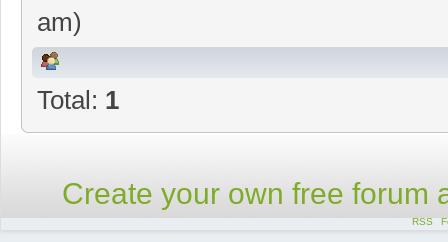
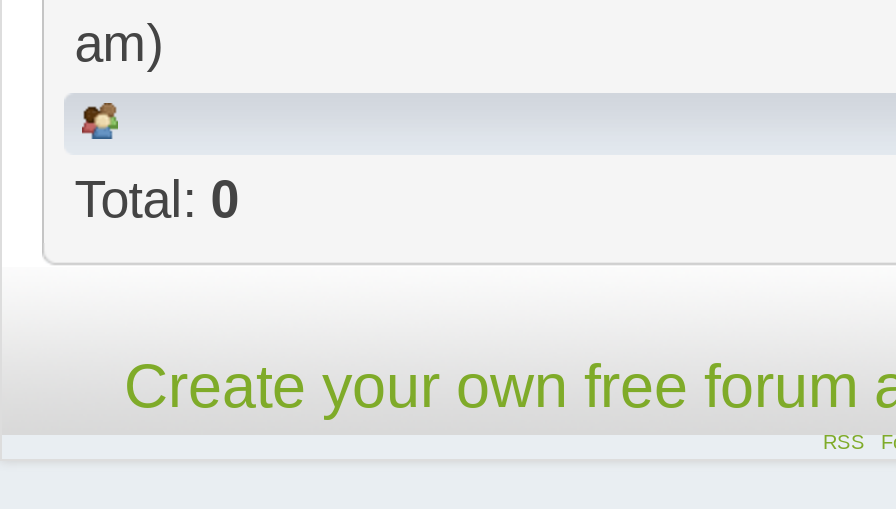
[37,86,119,114] Total: 1 -> [75,172,239,228] Total: 0

